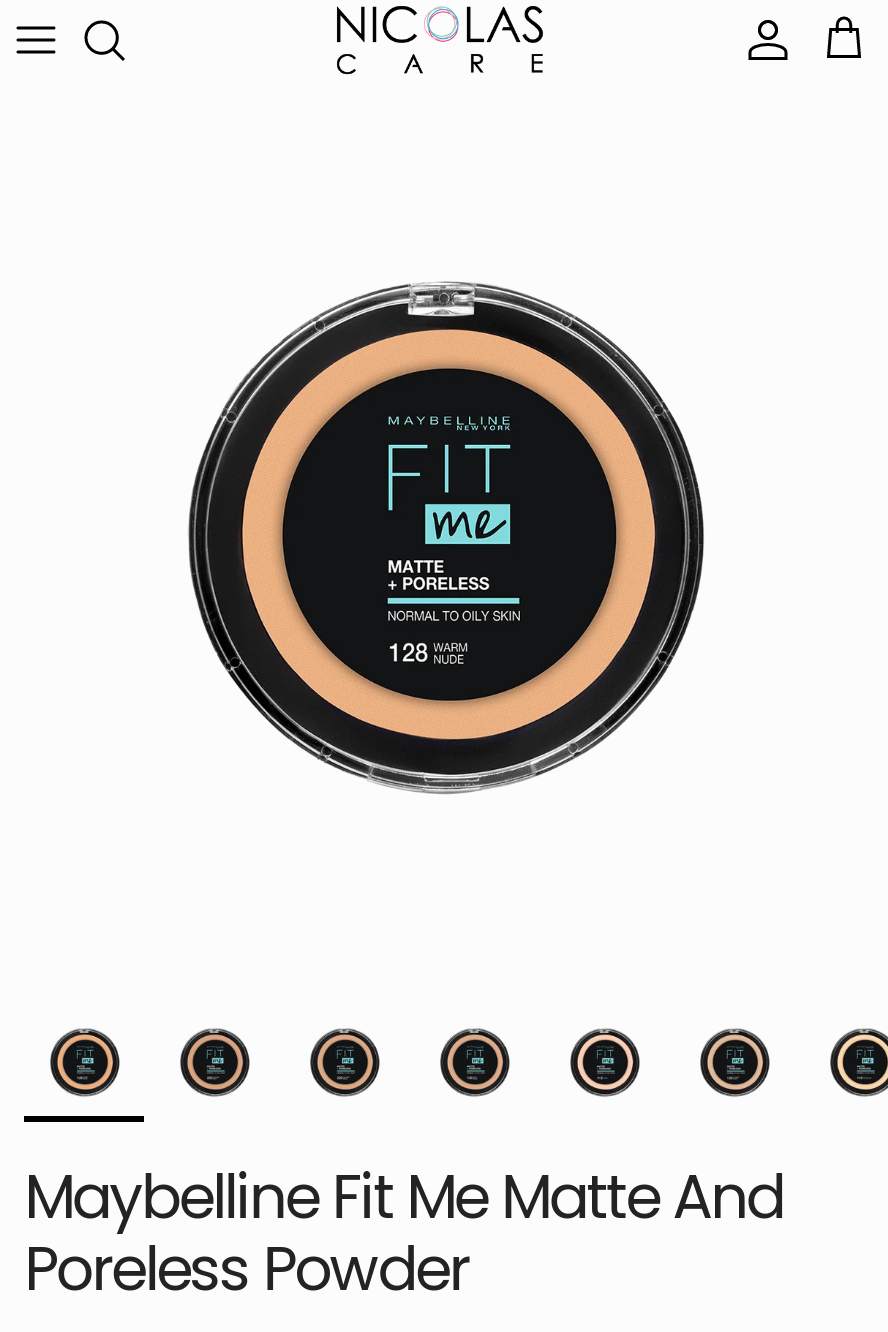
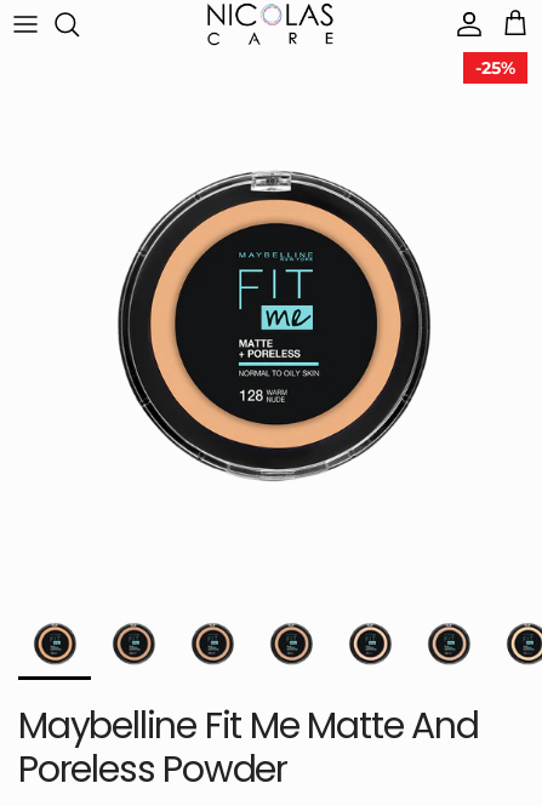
none -> [481,57,515,79] 25%

